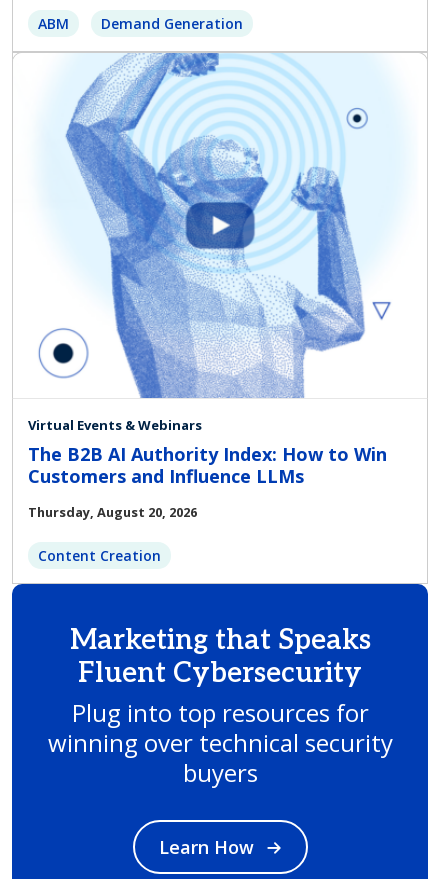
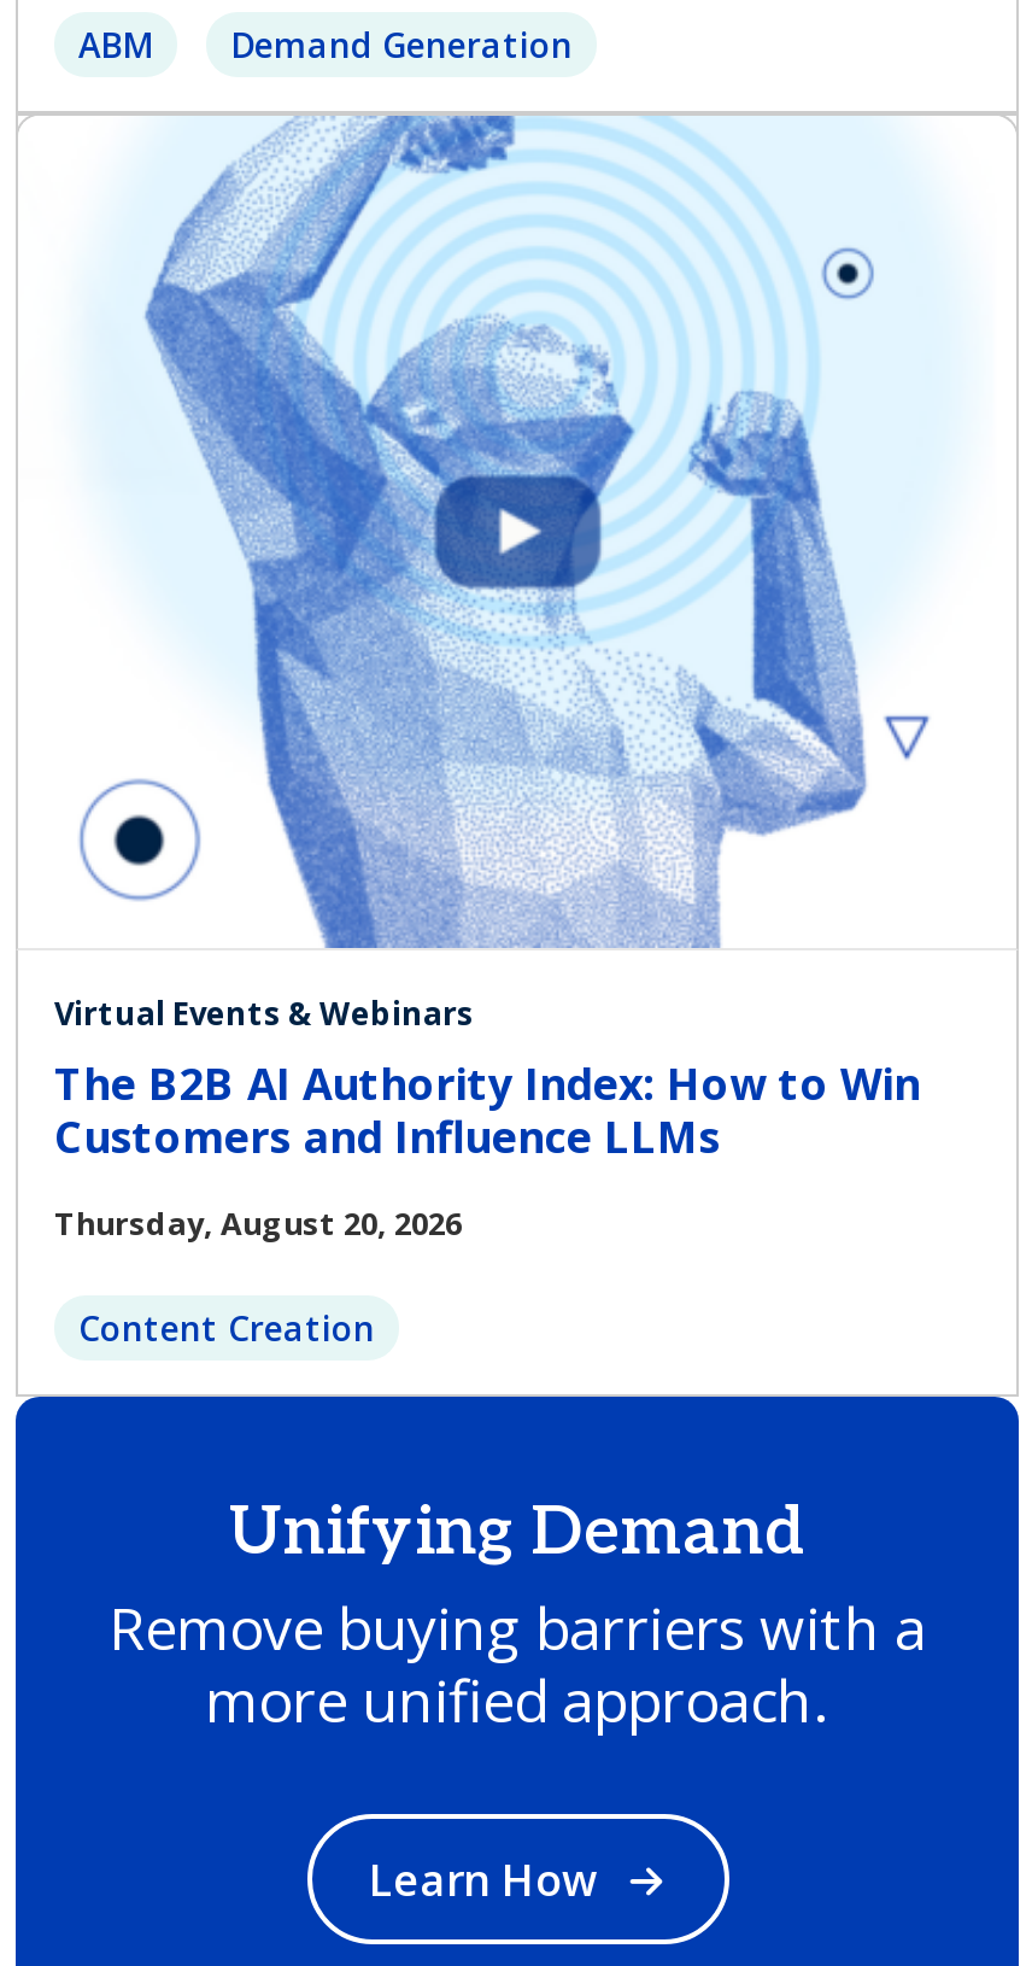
[47,624,392,789] Marketing that Speaks | Fluent Cybersecurity | Plug into top resources for | winning over technical security | buyers -> [109,1493,926,1739] Unifying Demand | Remove buying barriers with a | more unified approach.

